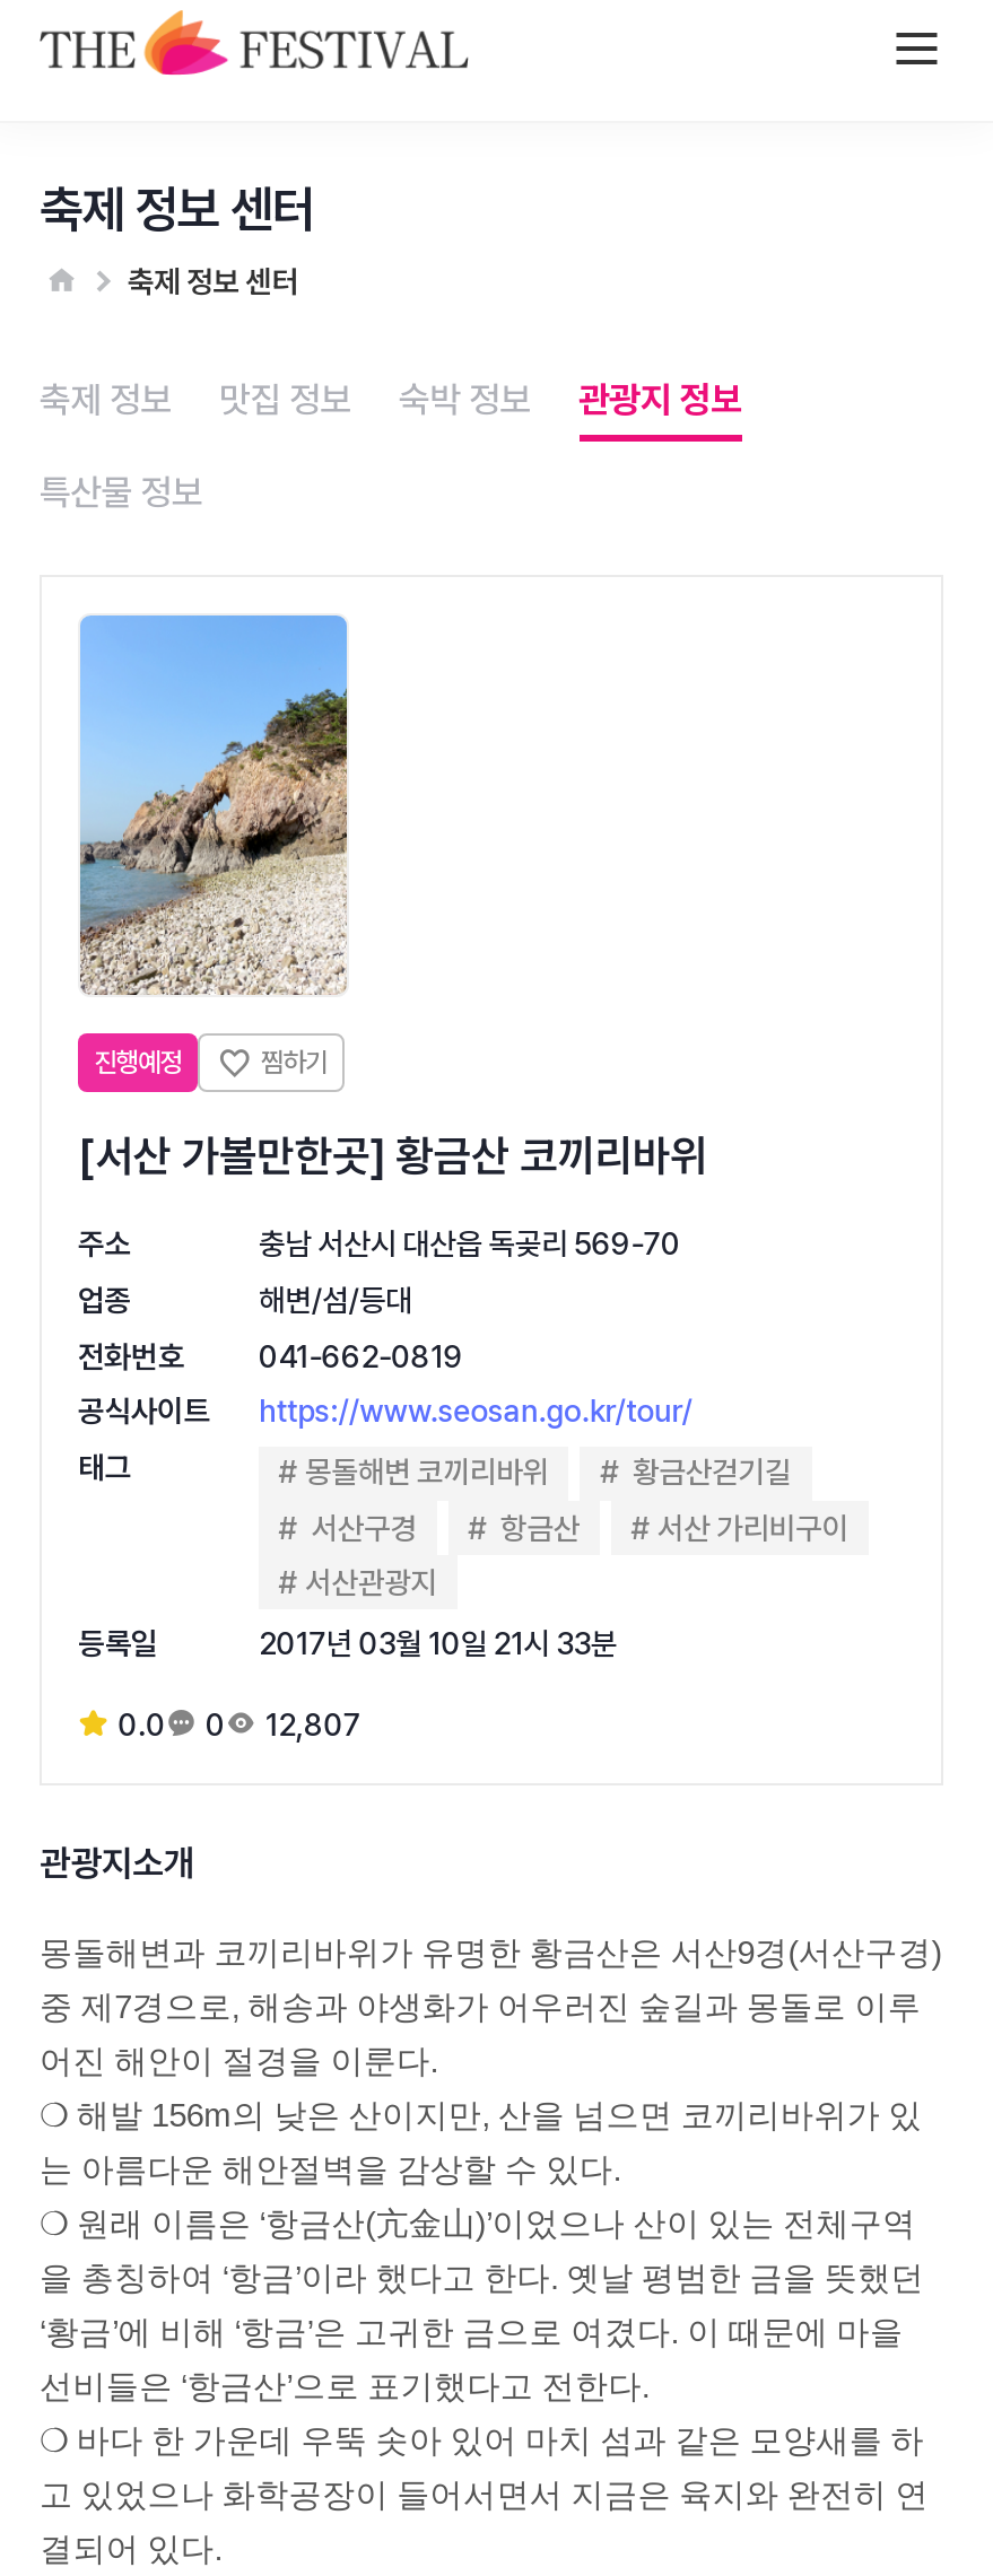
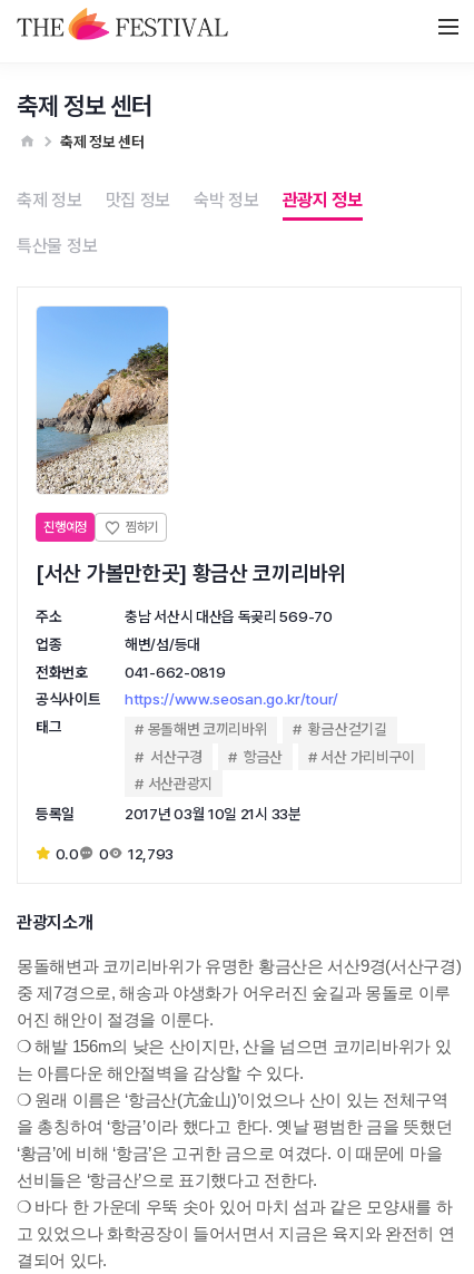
[118,1706,361,1742] 0.0 0 12,807 -> [55,845,174,863] 0.0 0 12,793

